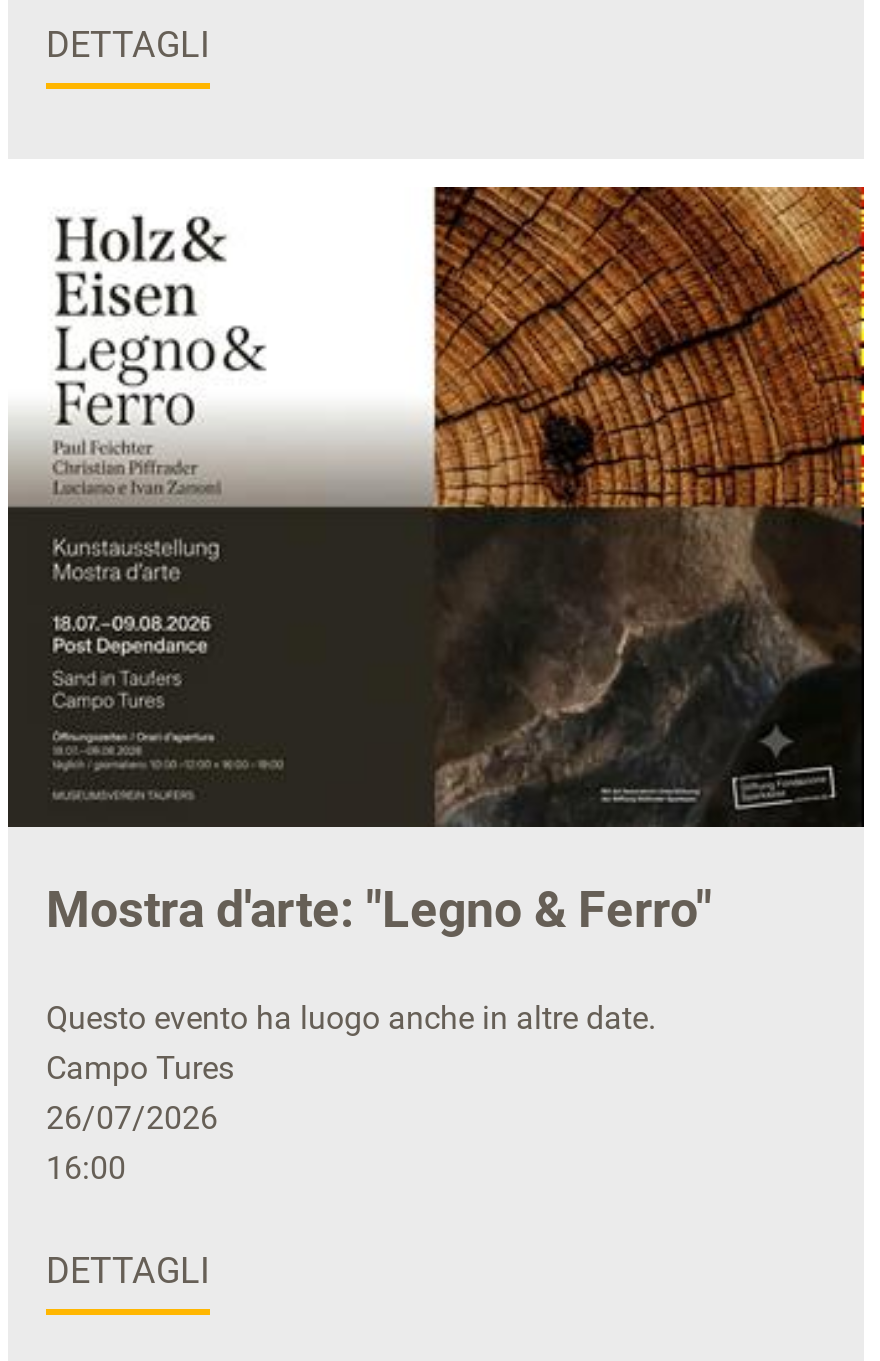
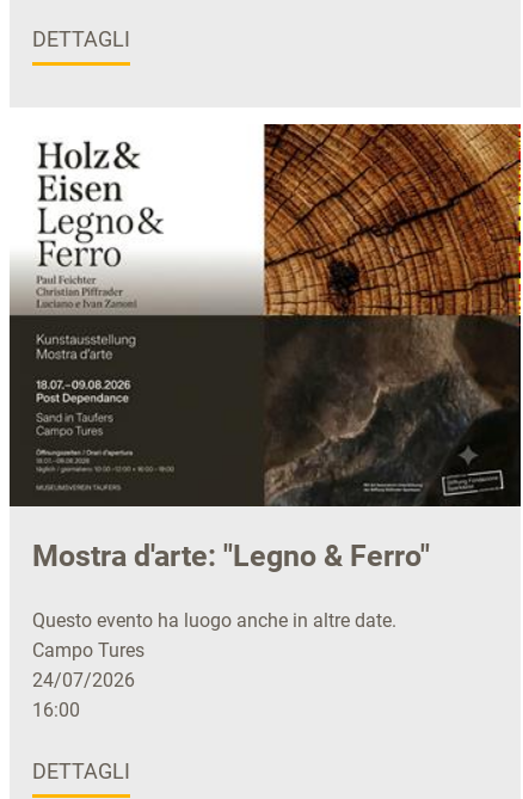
[46,1100,218,1138] 26/07/2026 -> [32,668,135,691] 24/07/2026

